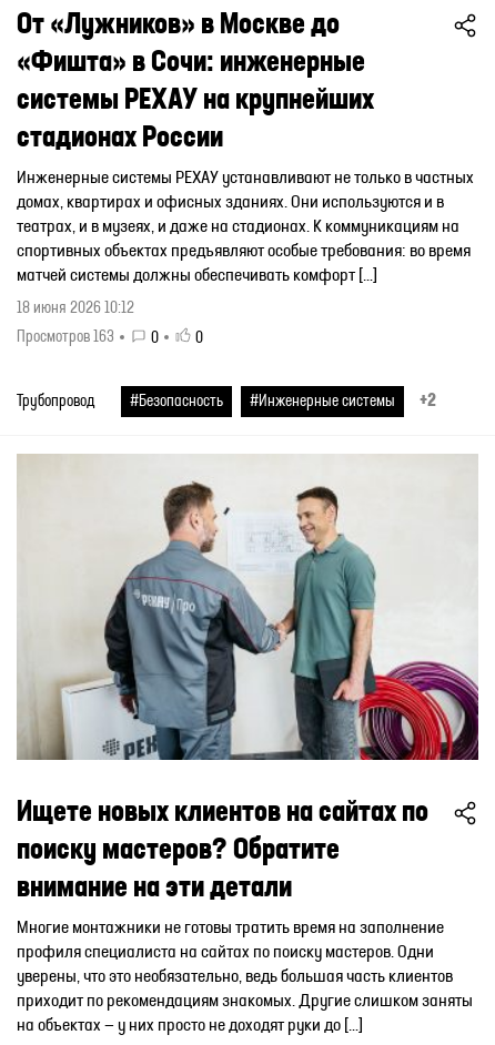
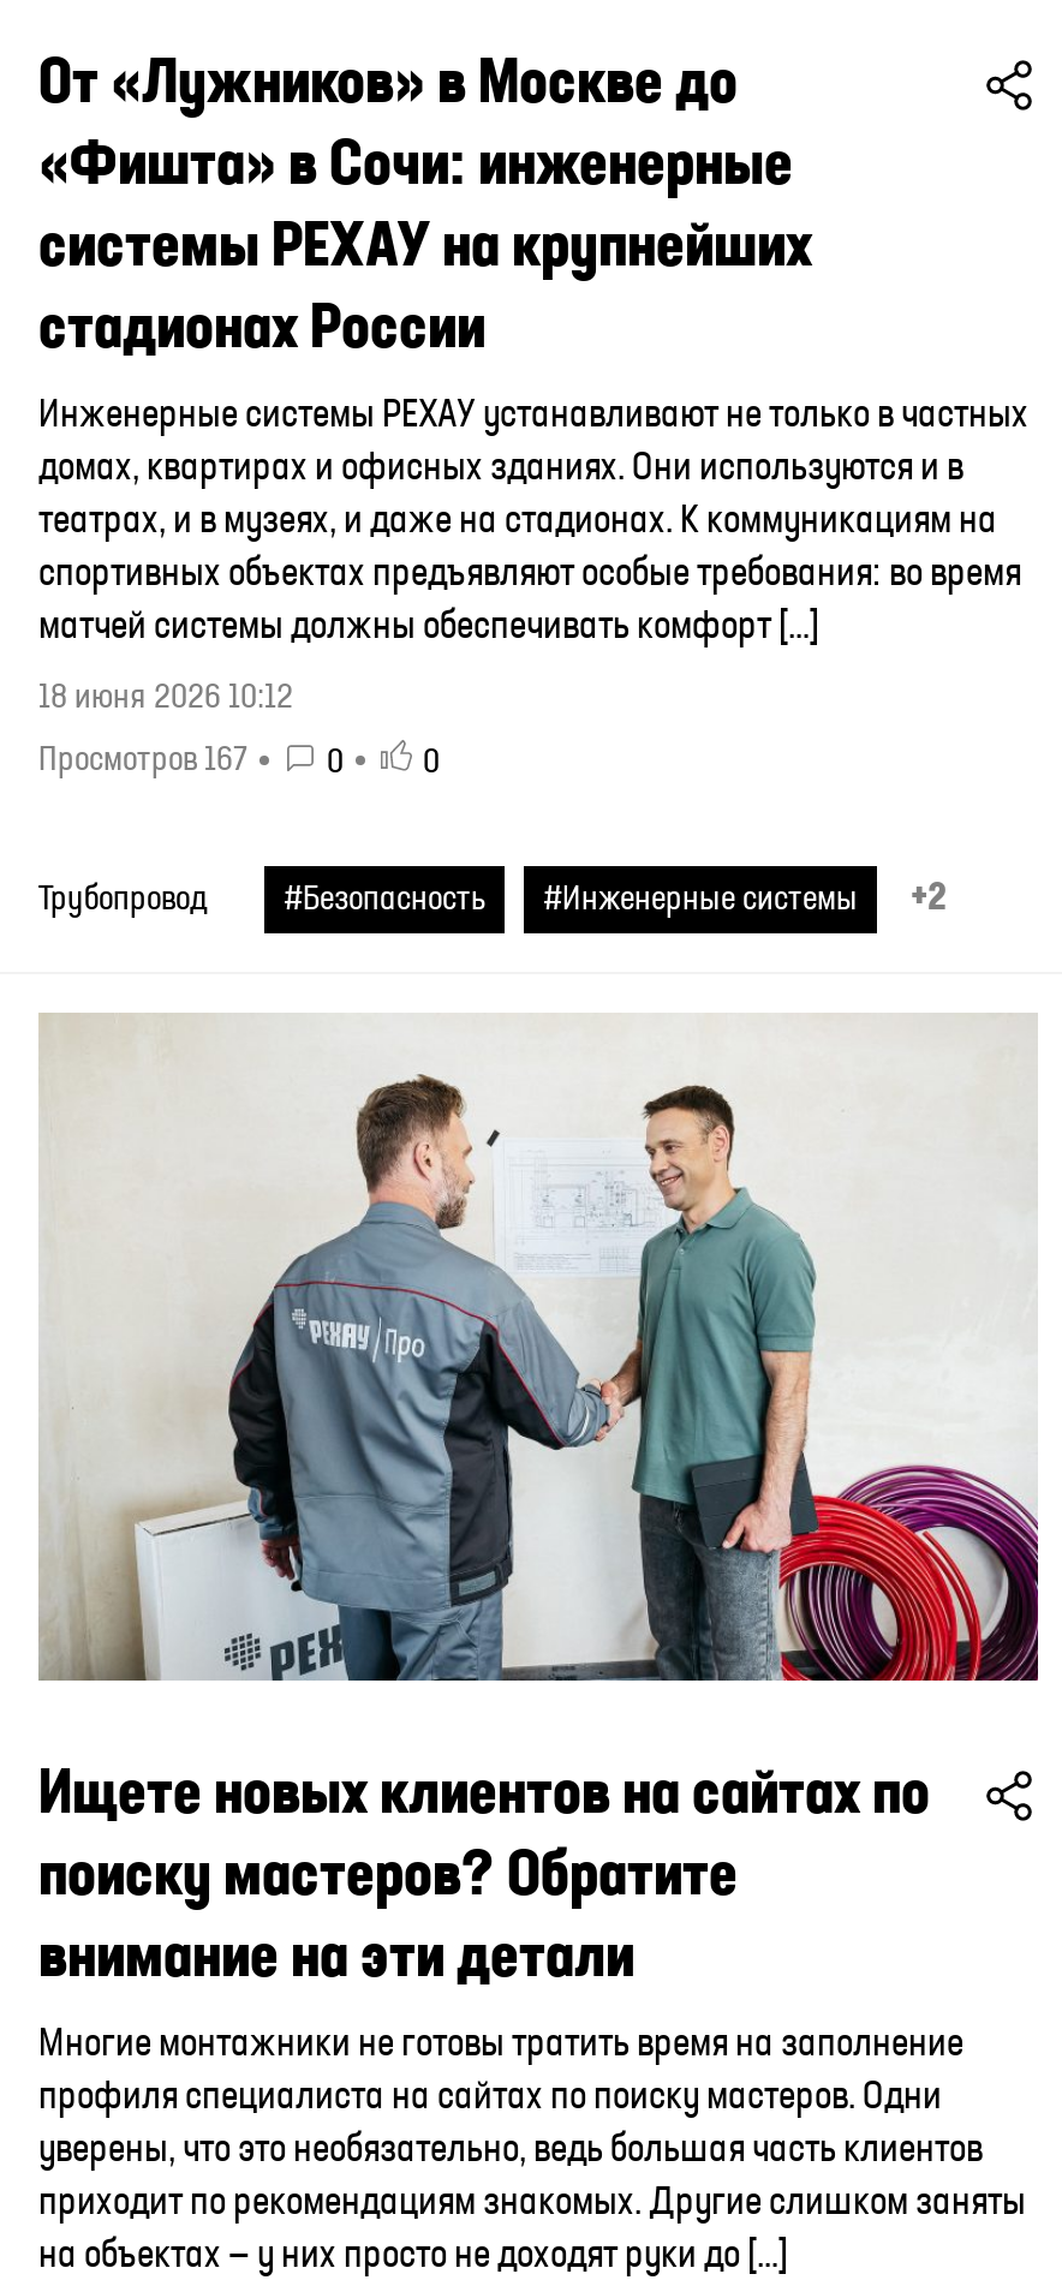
[17,329,114,345] Просмотров 163 -> [38,744,247,778] Просмотров 167

